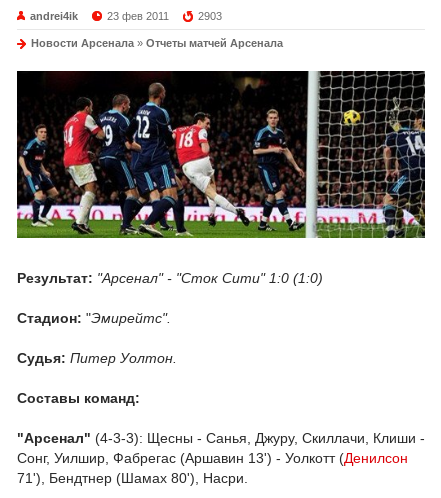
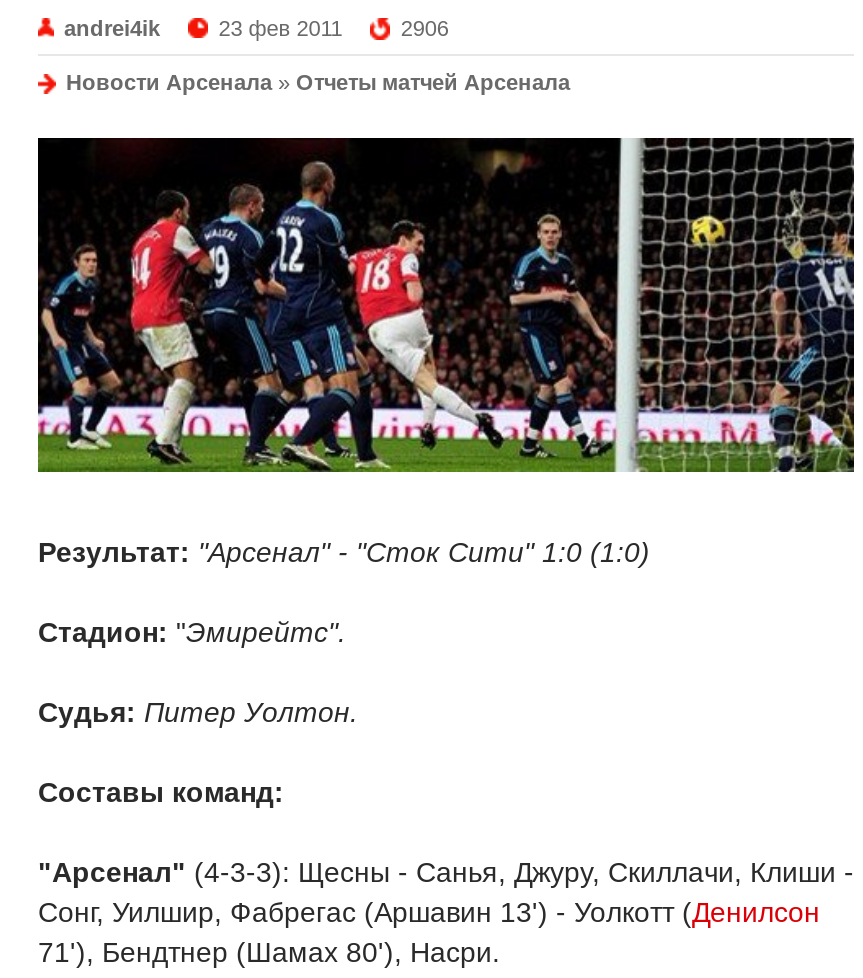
[198,10,222,22] 2903 -> [401,16,449,40] 2906

